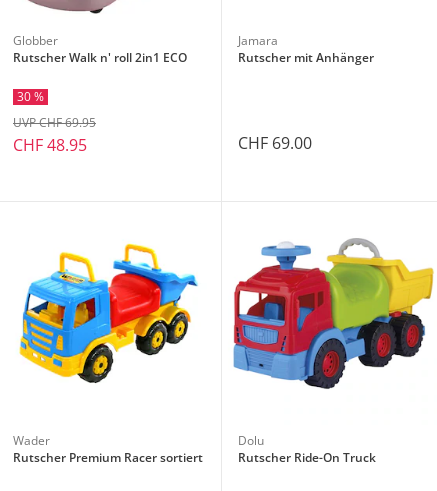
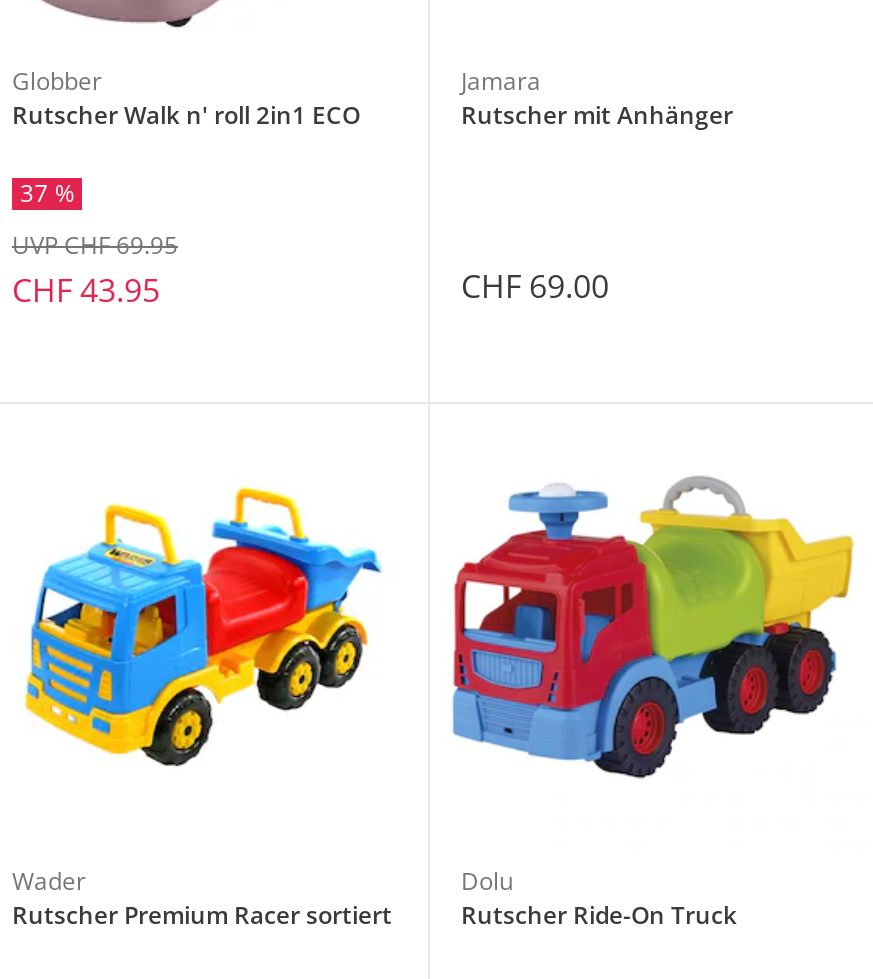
[17,88,44,105] 30 % -> [20,176,75,210] 37 %
[13,134,87,156] CHF 48.95 -> [12,268,160,312] CHF 43.95

